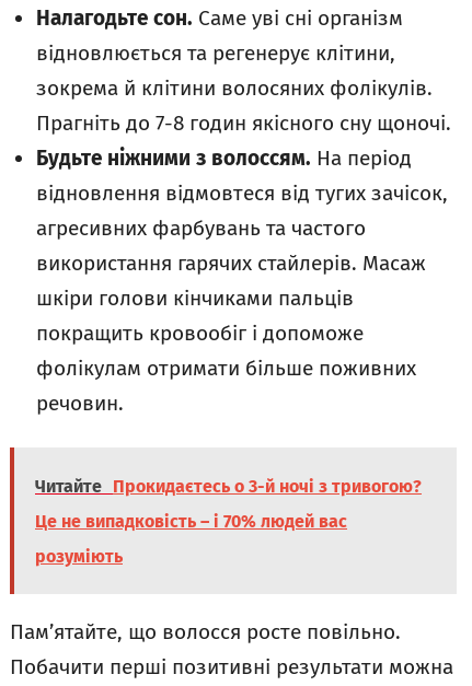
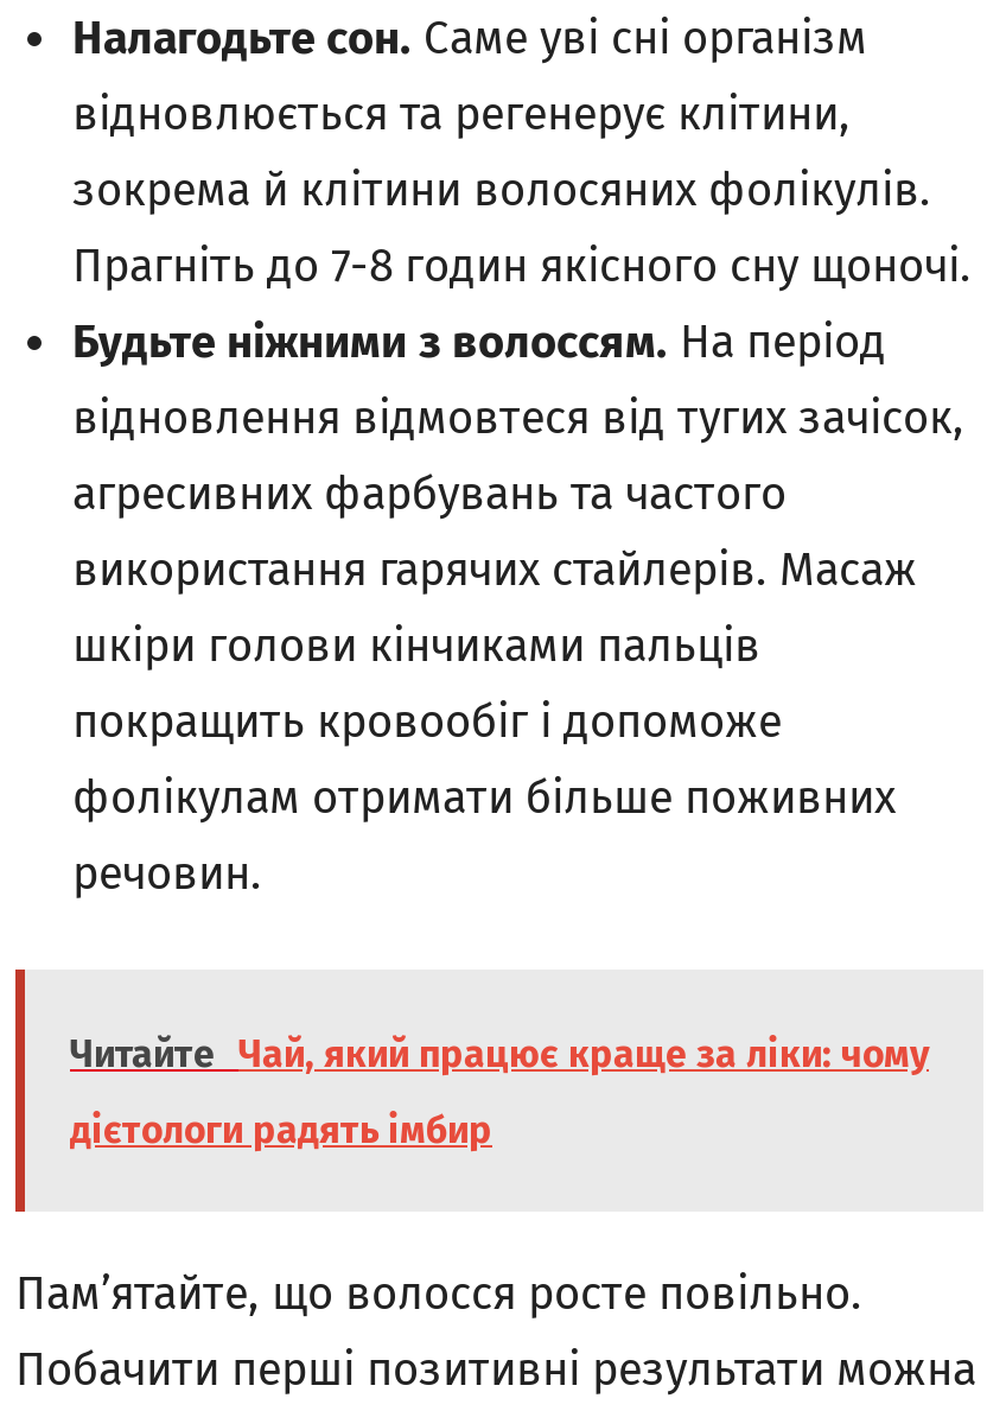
[35,476,422,567] Читайте Прокидаєтесь о 3-й ночі з тривогою? | Це не випадковість – і 70% людей вас | розуміють -> [70,1031,929,1152] Читайте Чай, який працює краще за ліки: чому | дієтологи радять імбир

